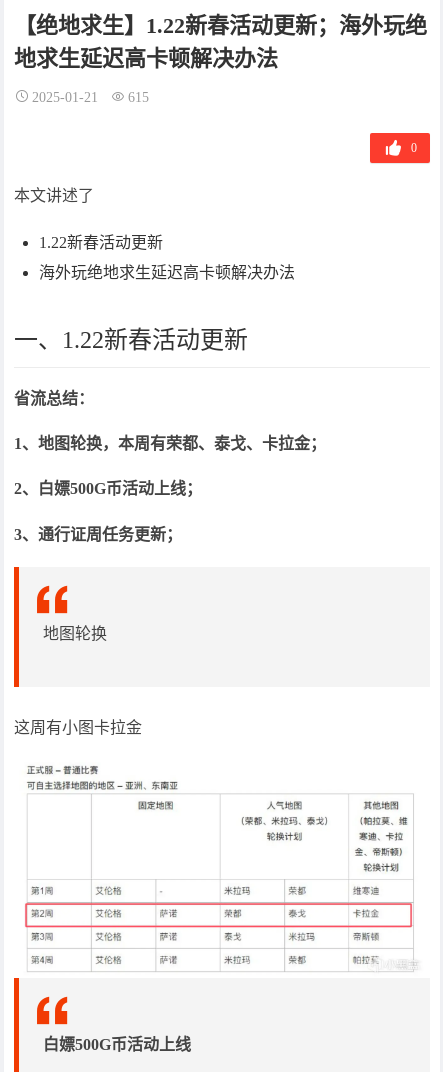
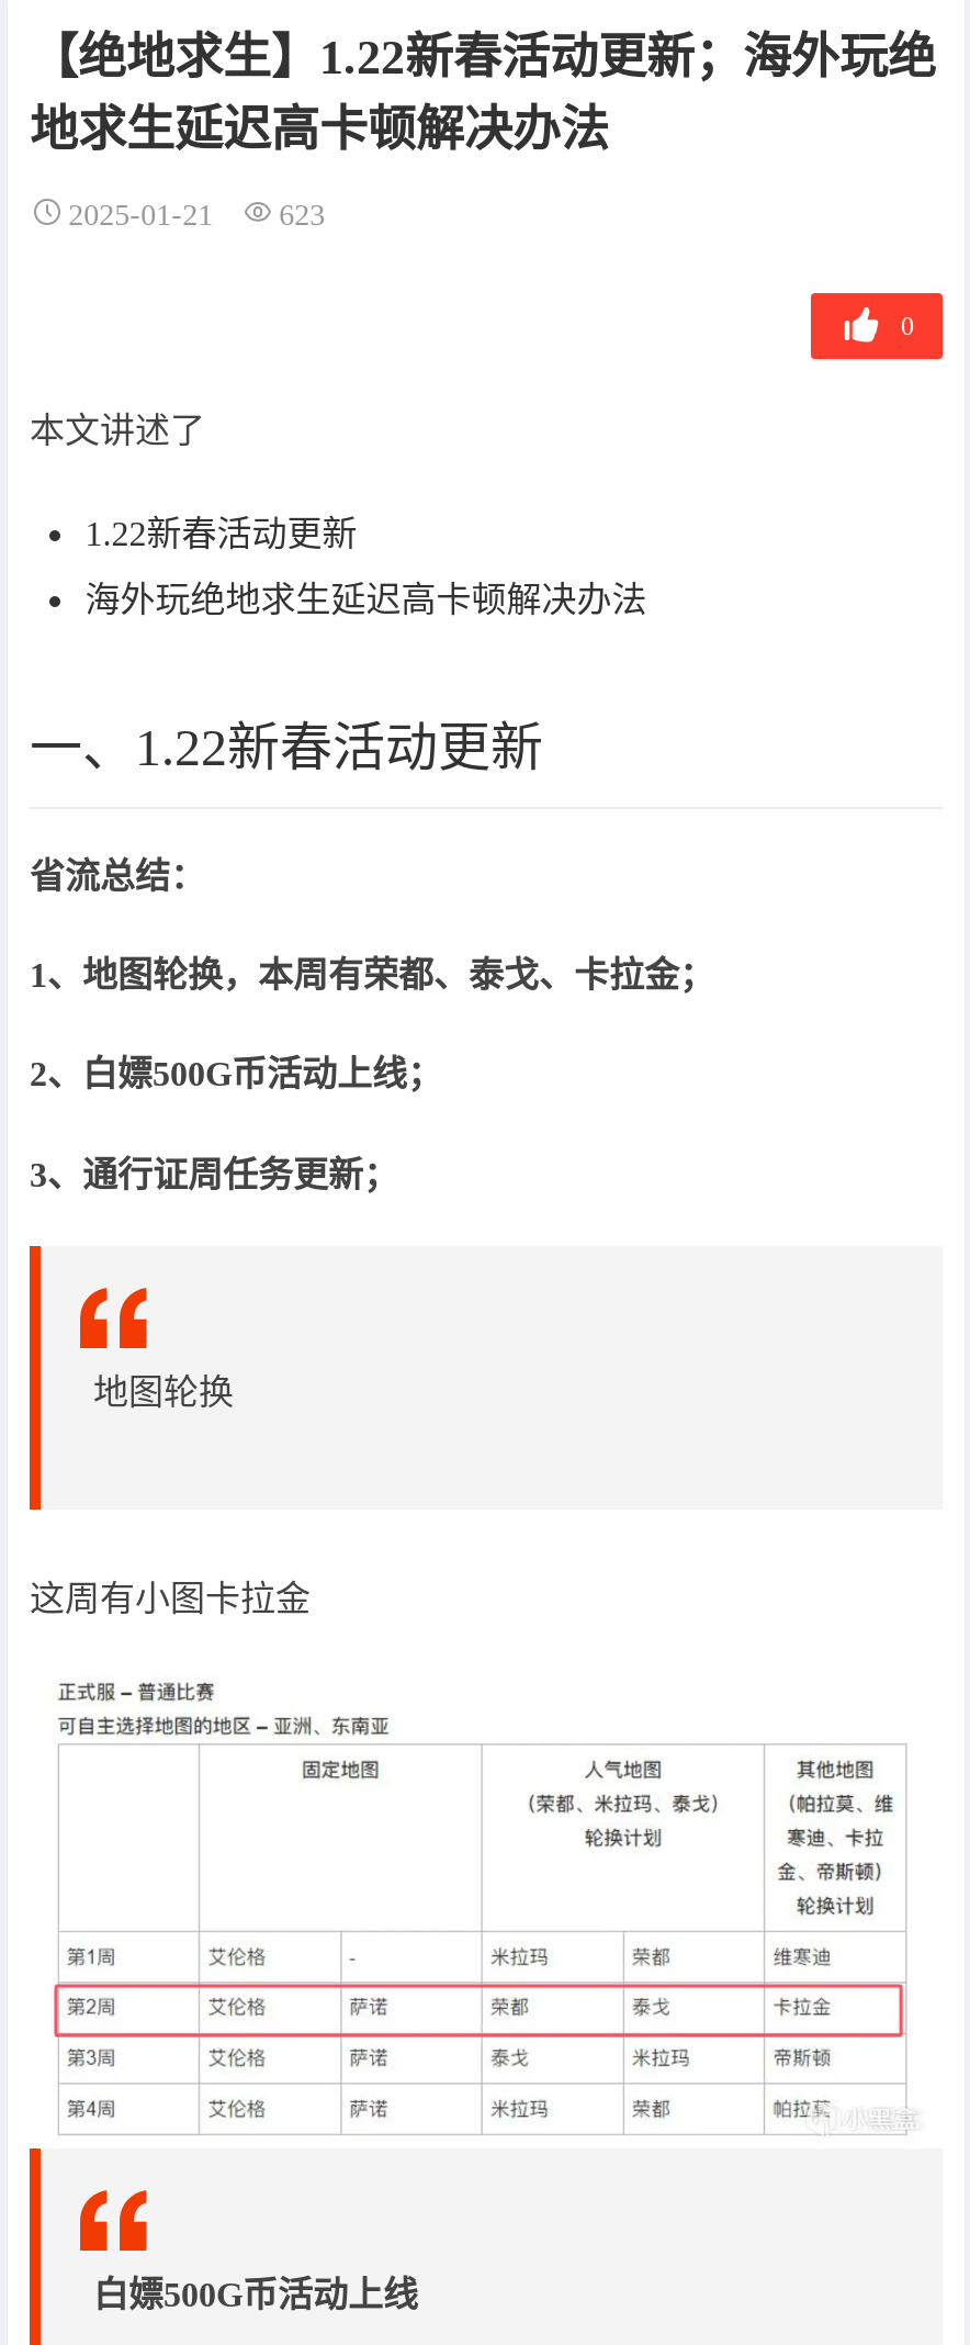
[32,90,149,105] 2025-01-21 615 -> [68,198,325,231] 2025-01-21 623

